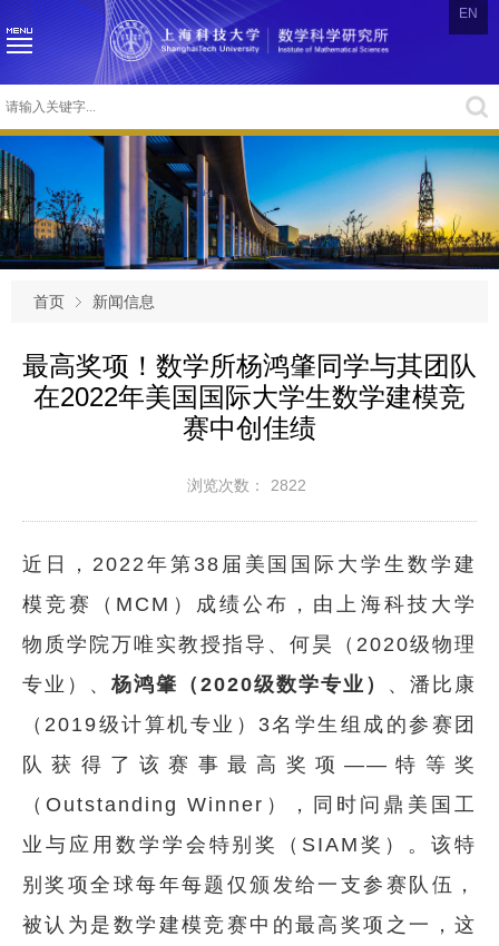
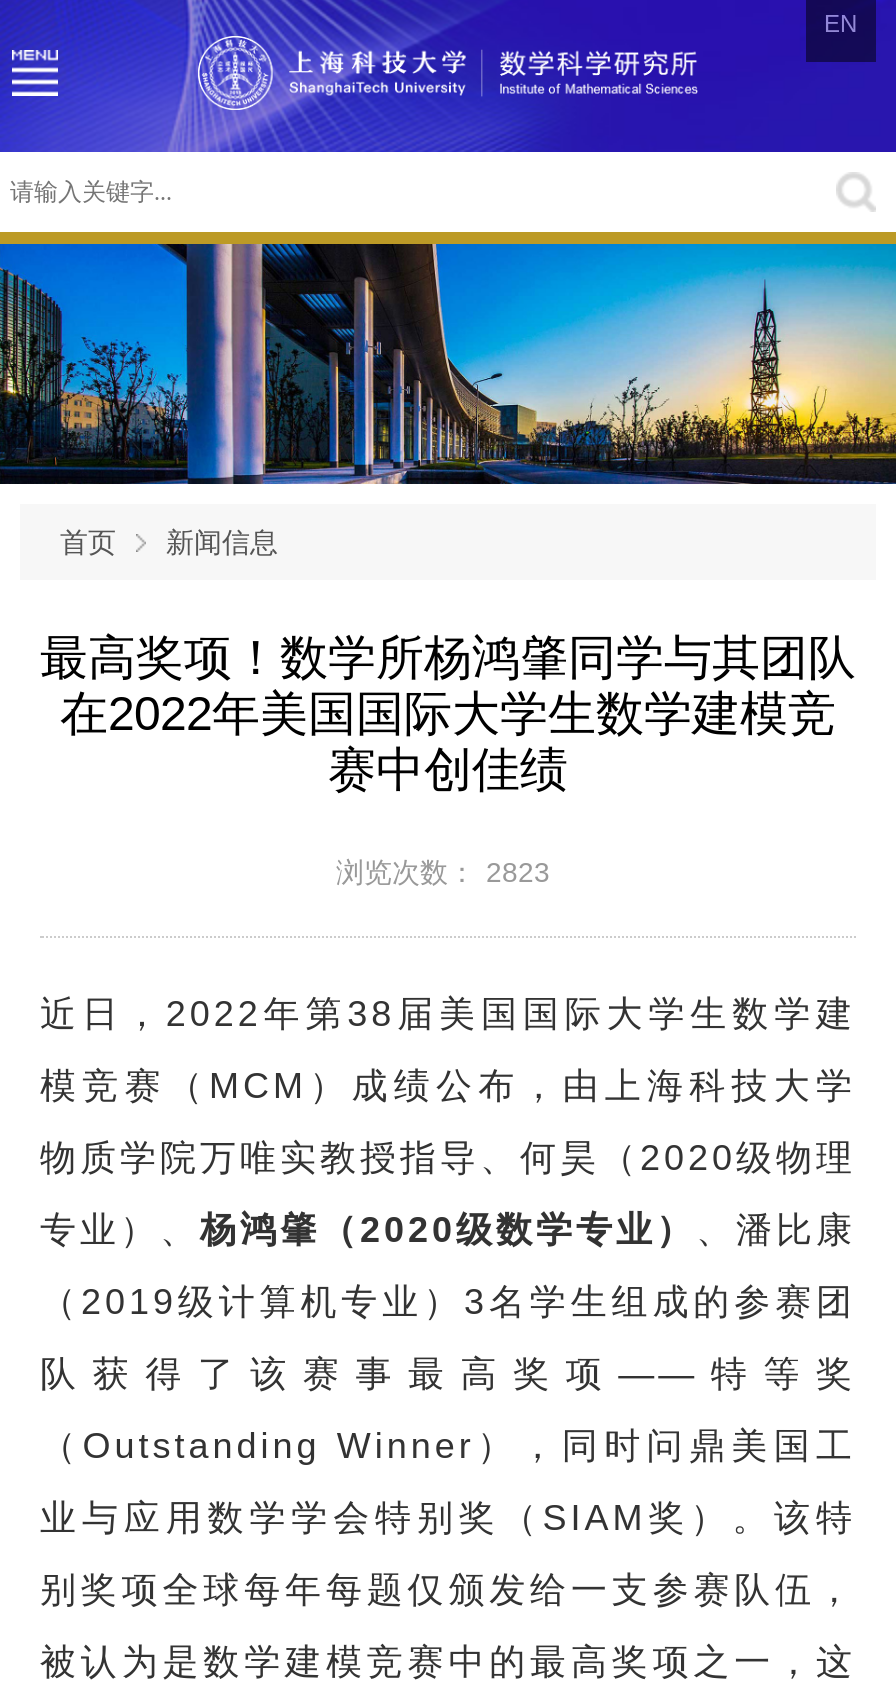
[187,476,306,494] 浏览次数： 2822 -> [336,856,550,888] 浏览次数： 2823

